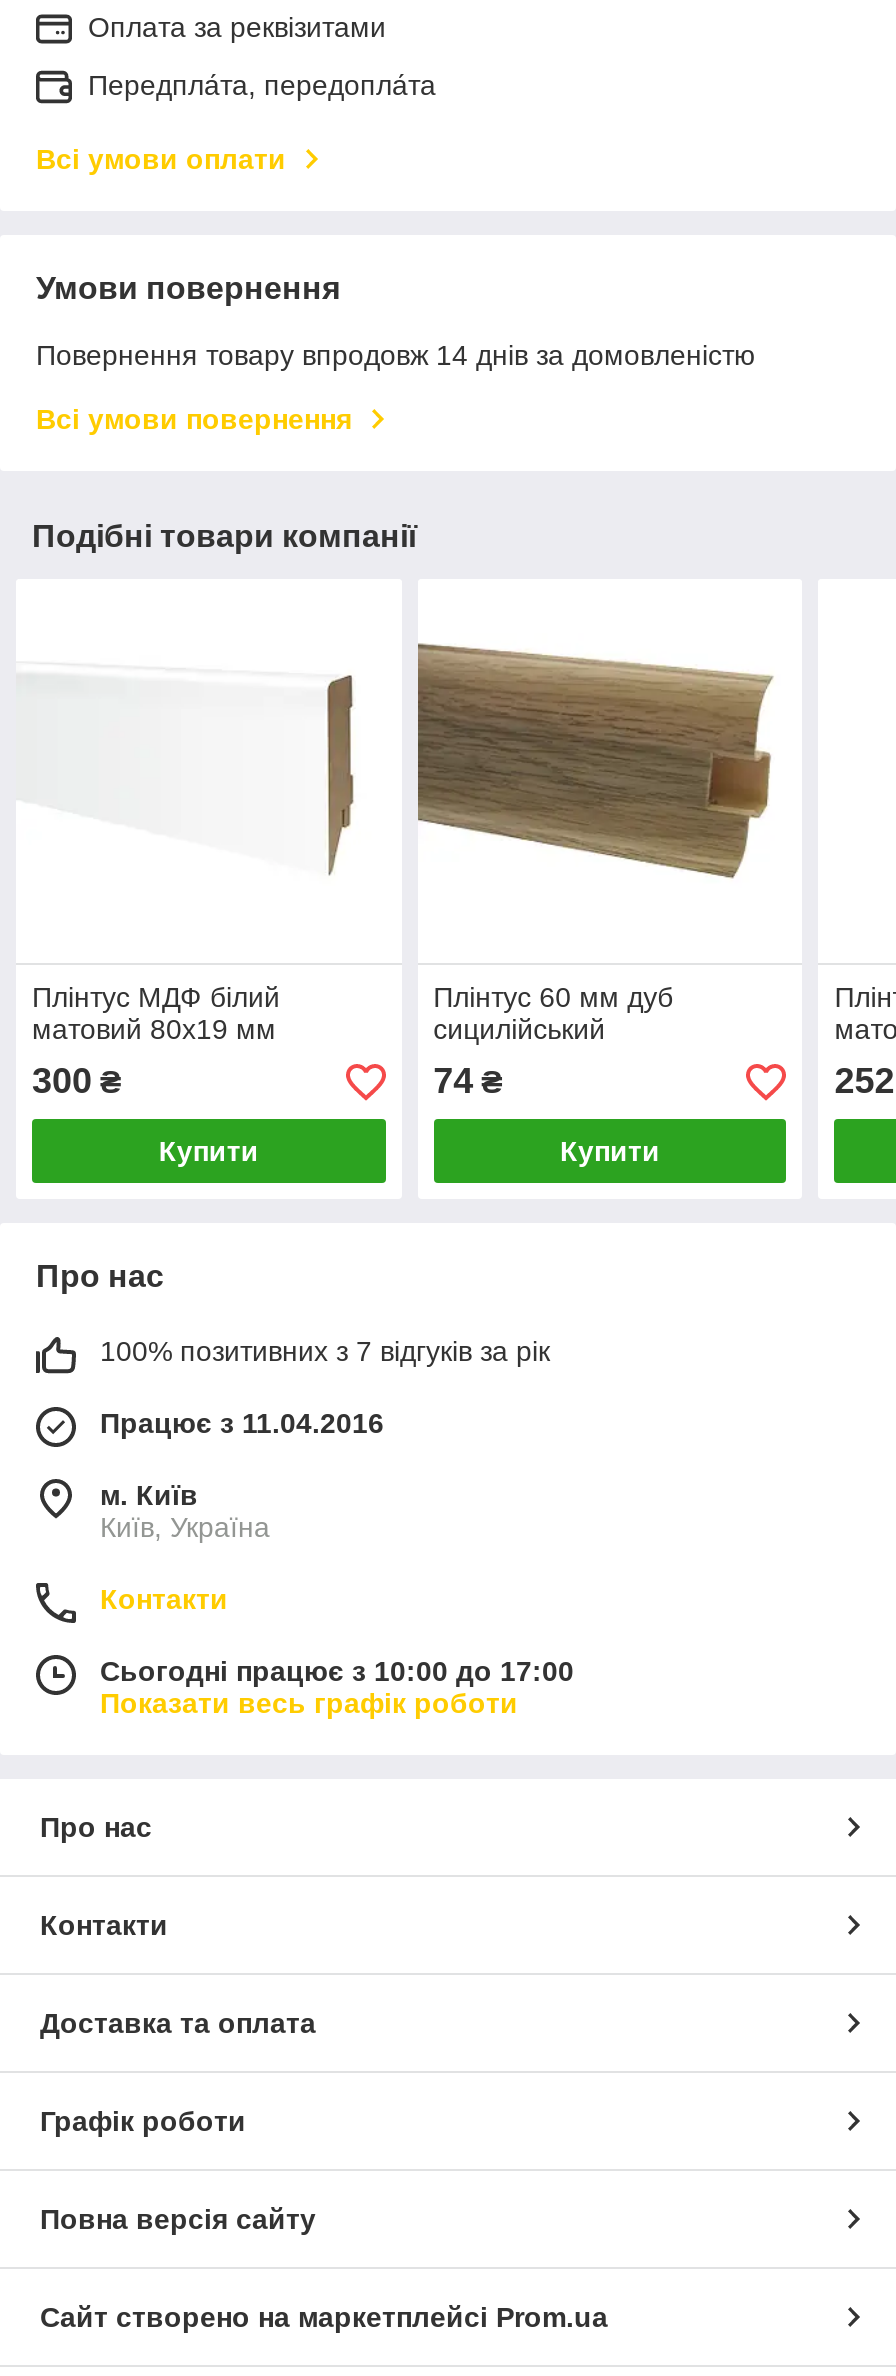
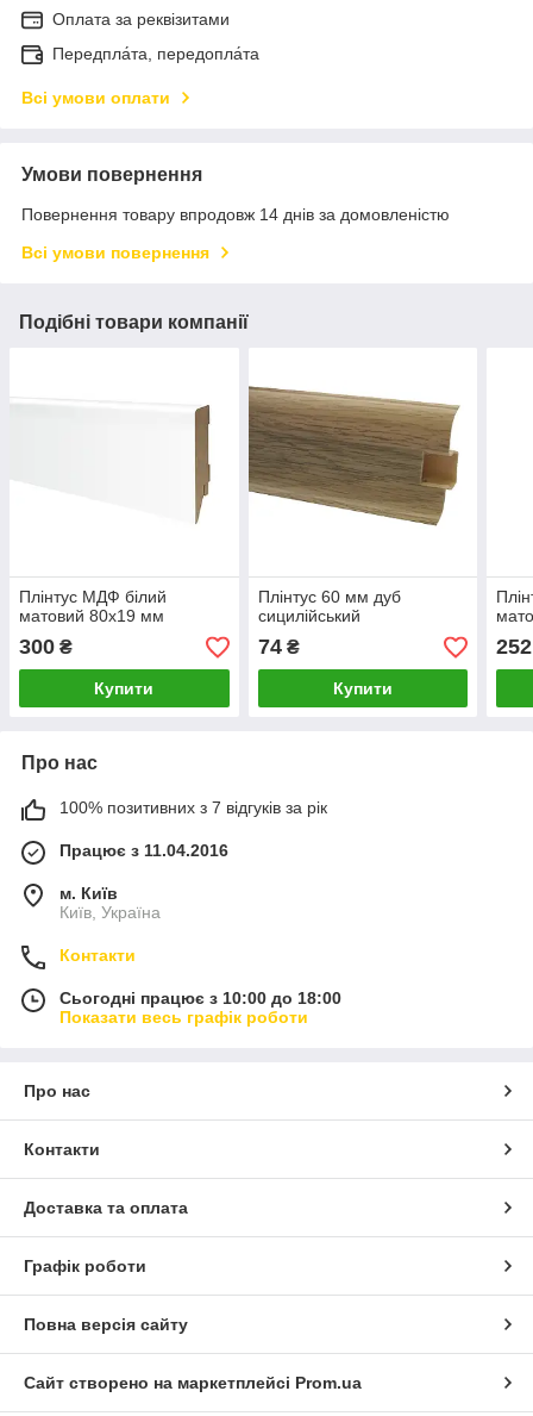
[100,1656,574,1688] Сьогодні працює з 10:00 до 17:00 -> [59,989,341,1008] Сьогодні працює з 10:00 до 18:00

